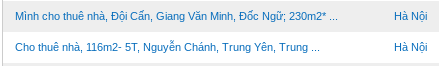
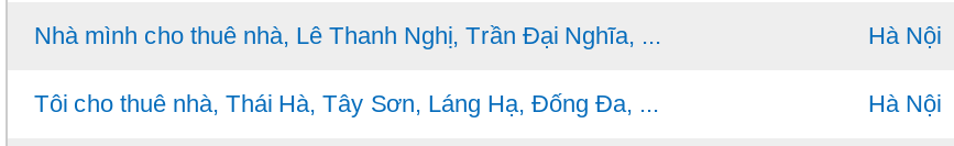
[15,10,338,22] Mình cho thuê nhà, Đội Cấn, Giang Văn Minh, Đốc Ngữ; 230m2* ... -> [34,22,661,48] Nhà mình cho thuê nhà, Lê Thanh Nghị, Trần Đại Nghĩa, ...
[15,41,320,53] Cho thuê nhà, 116m2- 5T, Nguyễn Chánh, Trung Yên, Trung ... -> [34,90,659,116] Tôi cho thuê nhà, Thái Hà, Tây Sơn, Láng Hạ, Đống Đa, ...

